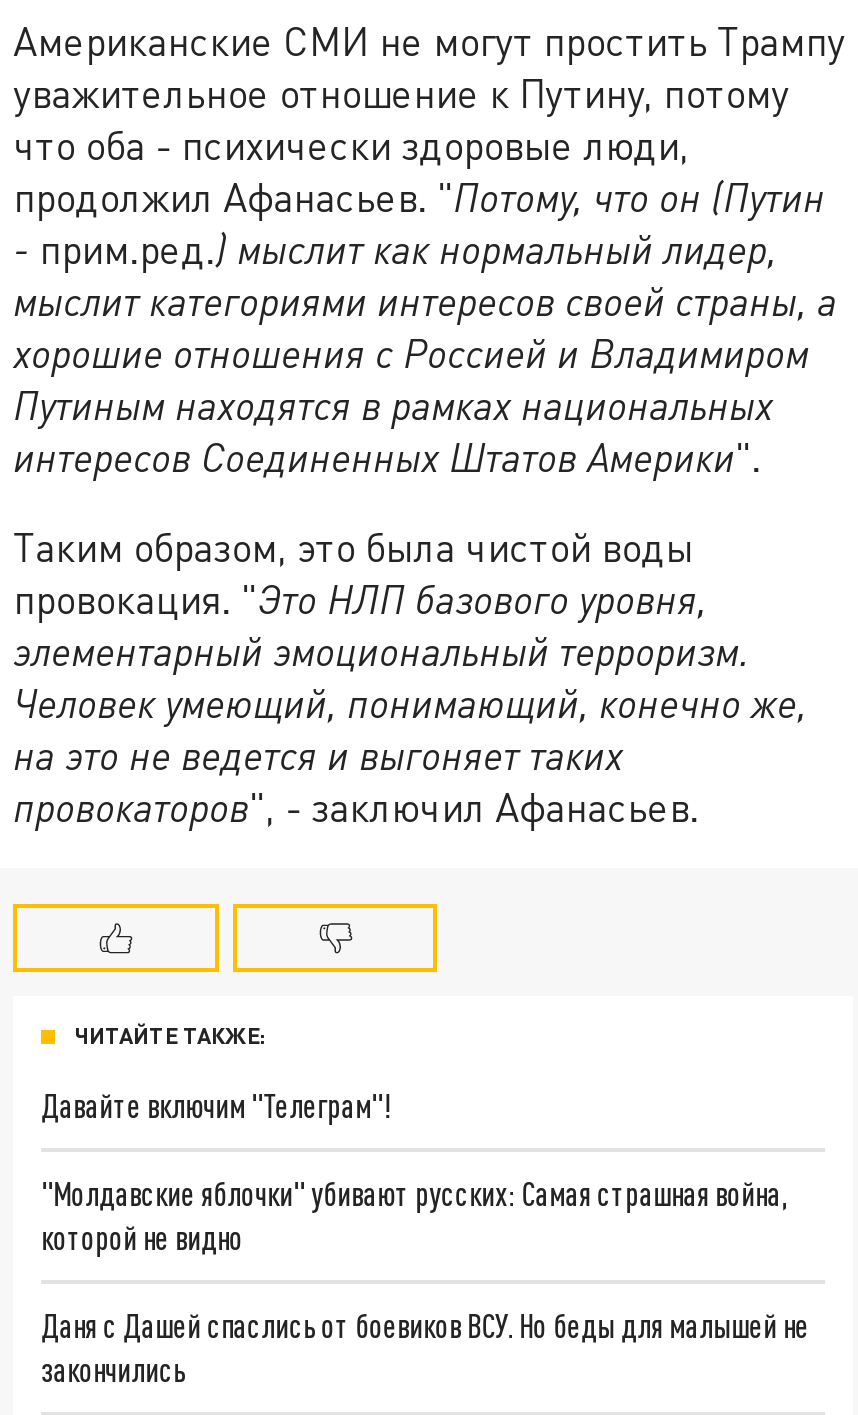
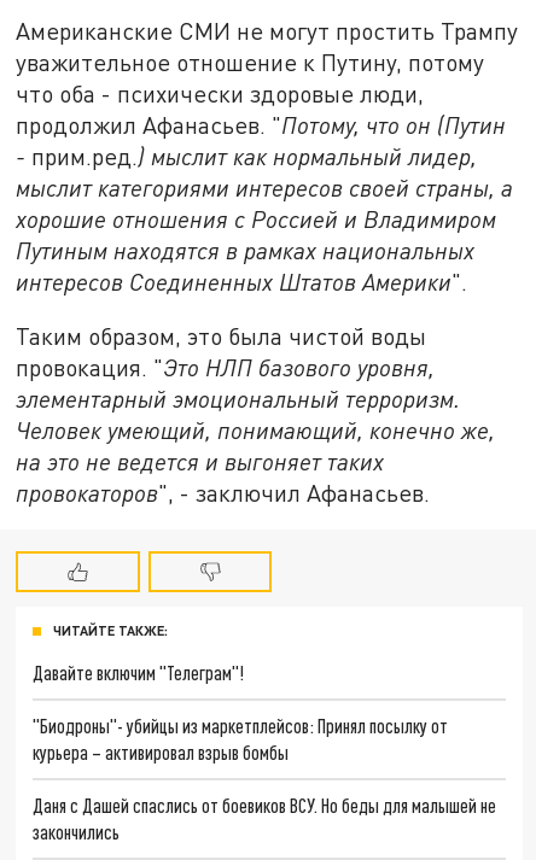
[41,1174,787,1256] "Молдавские яблочки" убивают русских: Самая страшная война, | которой не видно -> [33,714,448,764] "Биодроны"- убийцы из маркетплейсов: Принял посылку от | курьера – активировал взрыв бомбы

